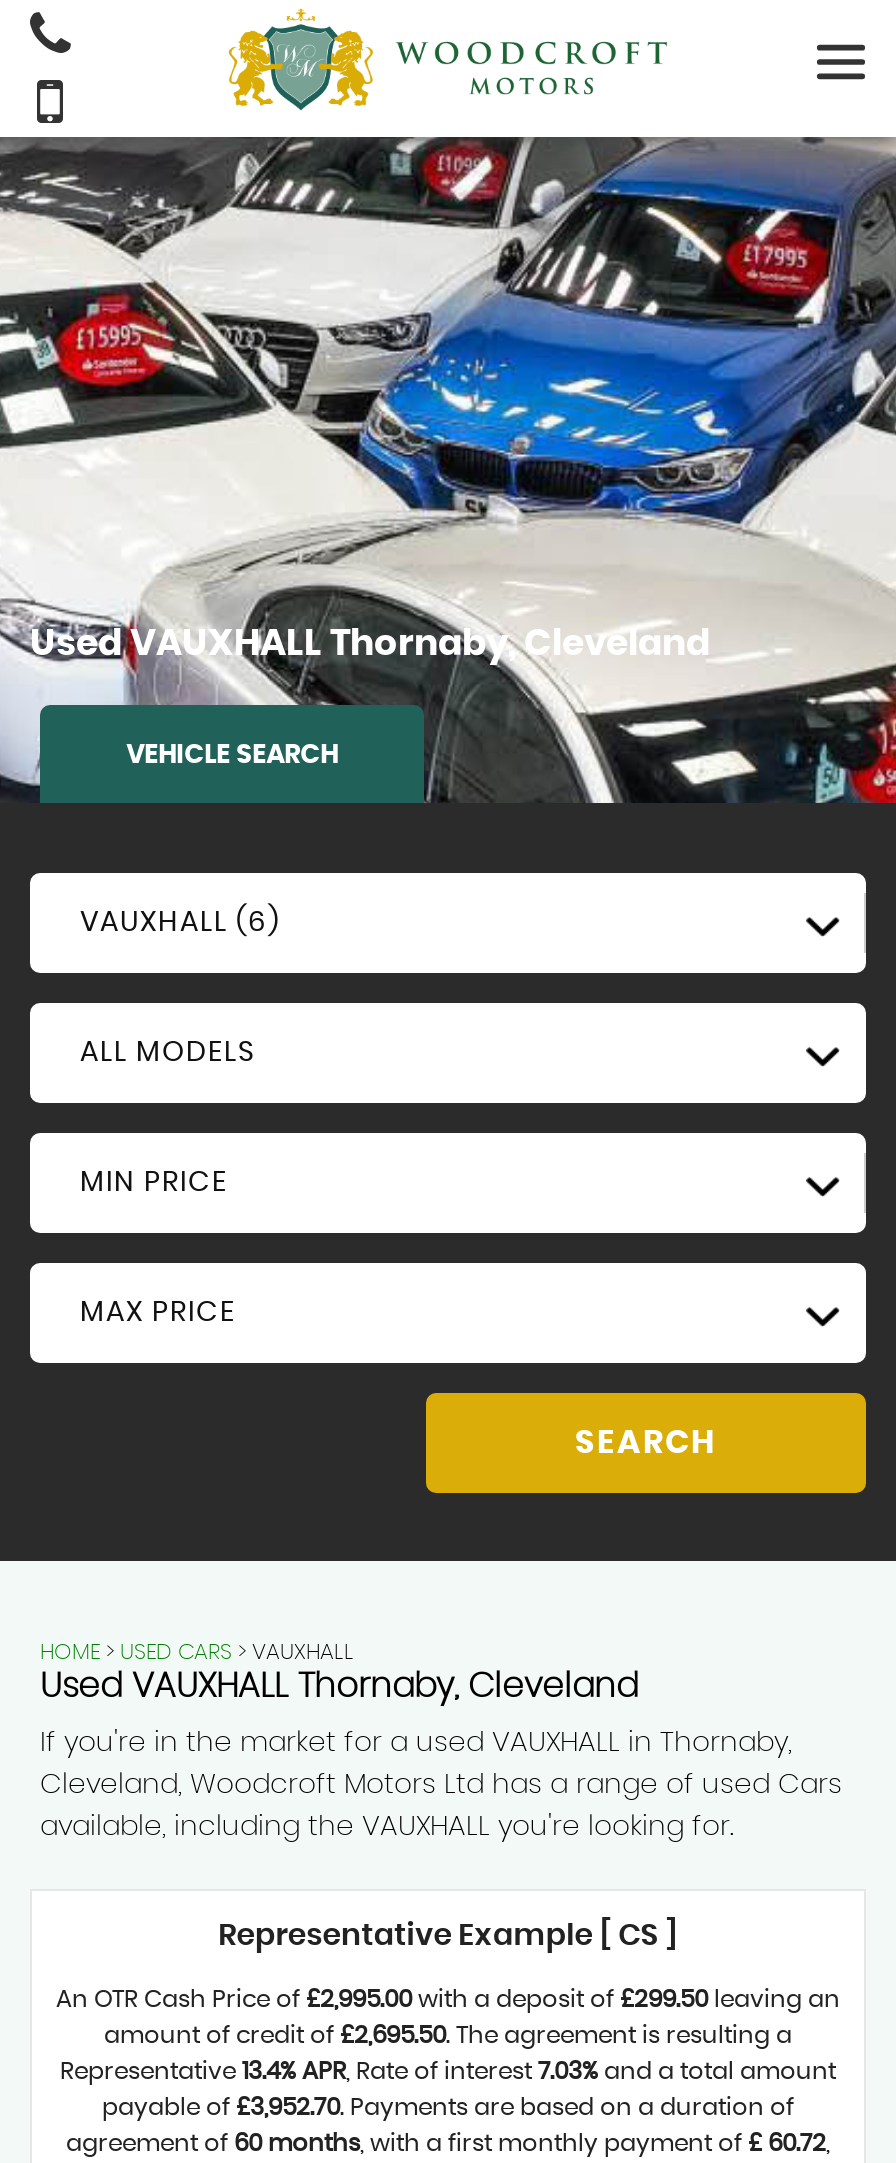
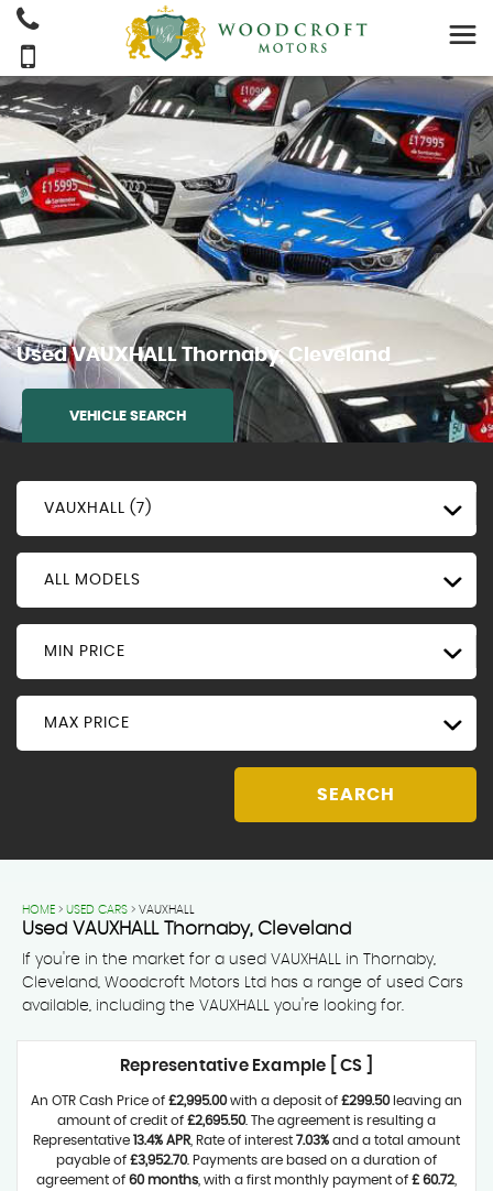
[80,909,280,937] VAUXHALL (6) -> [44,501,152,516] VAUXHALL (7)

